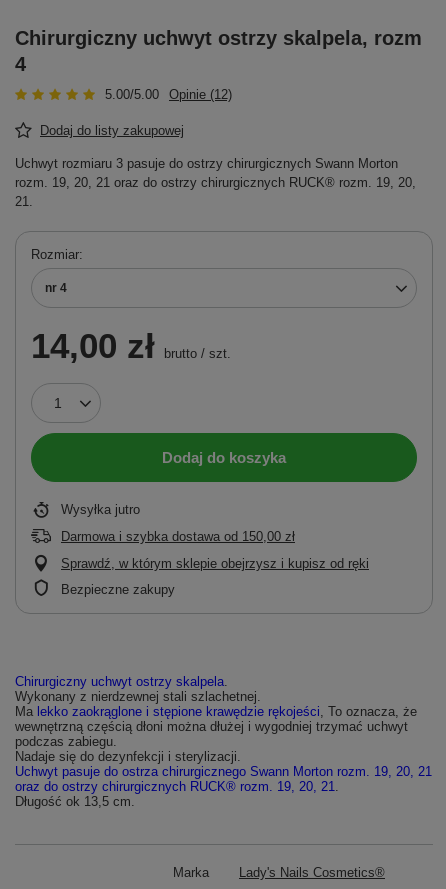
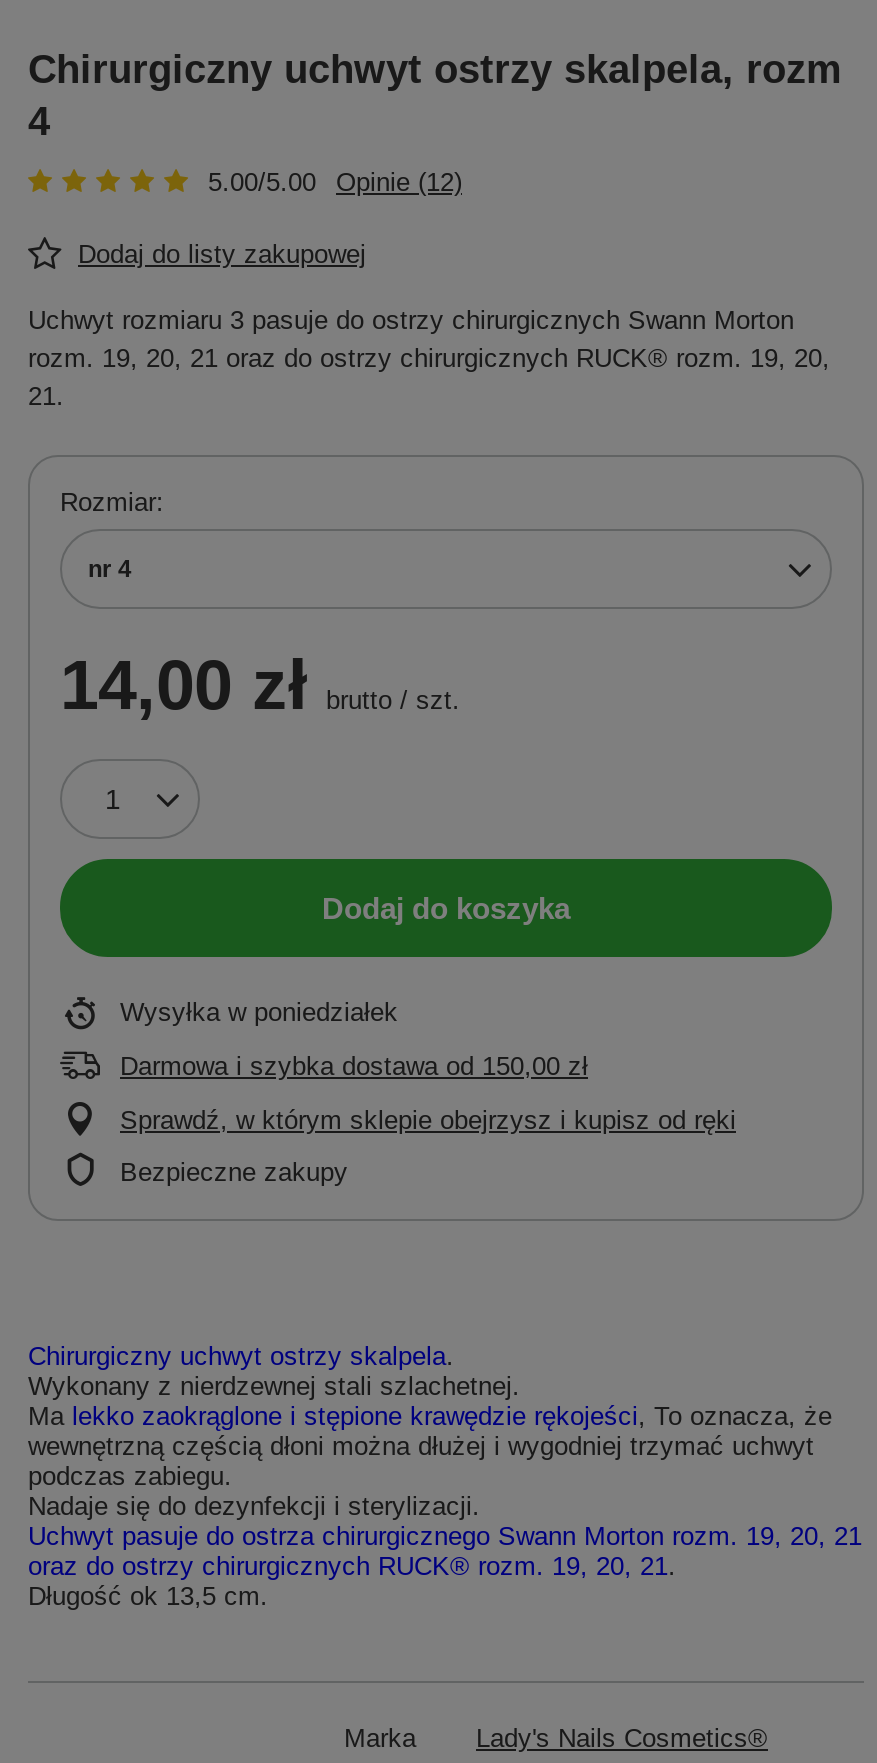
[61,502,140,517] Wysyłka jutro -> [120,997,398,1027] Wysyłka w poniedziałek

